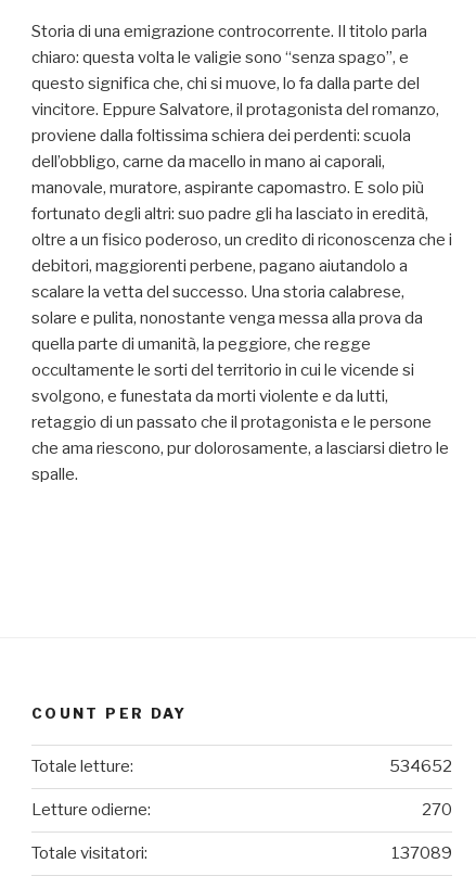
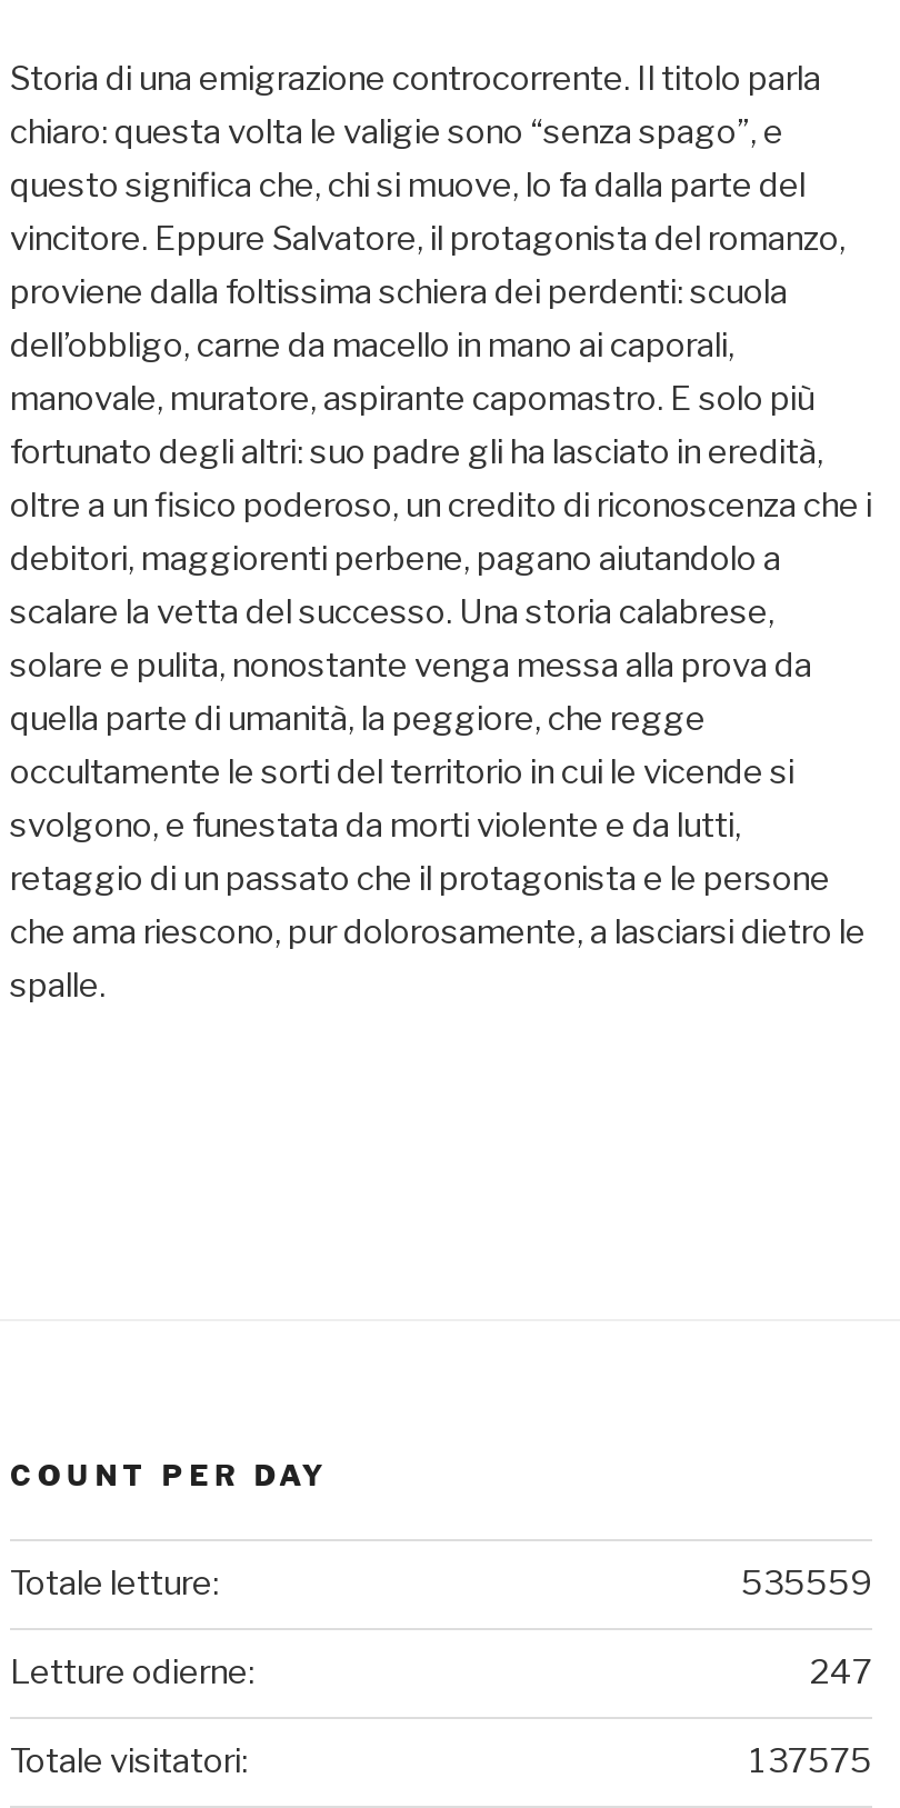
[389,757,452,776] 534652 -> [741,1564,872,1604] 535559
[422,800,452,820] 270 -> [810,1652,872,1692] 247
[391,843,452,863] 137089 -> [750,1741,872,1781] 137575

